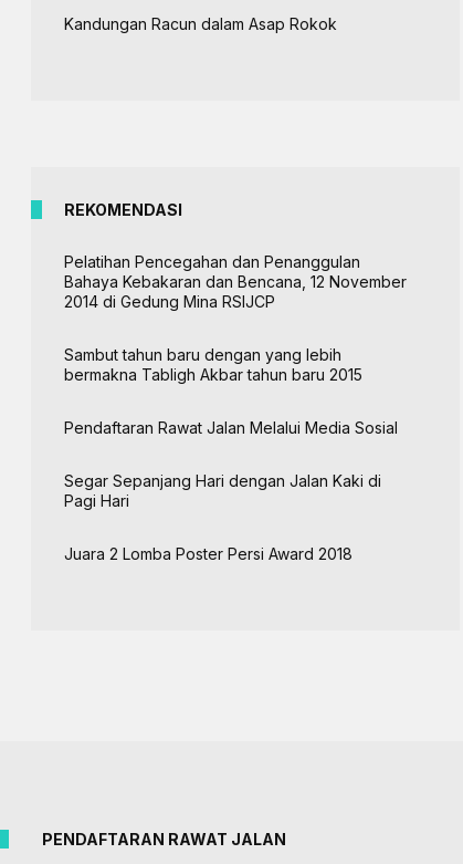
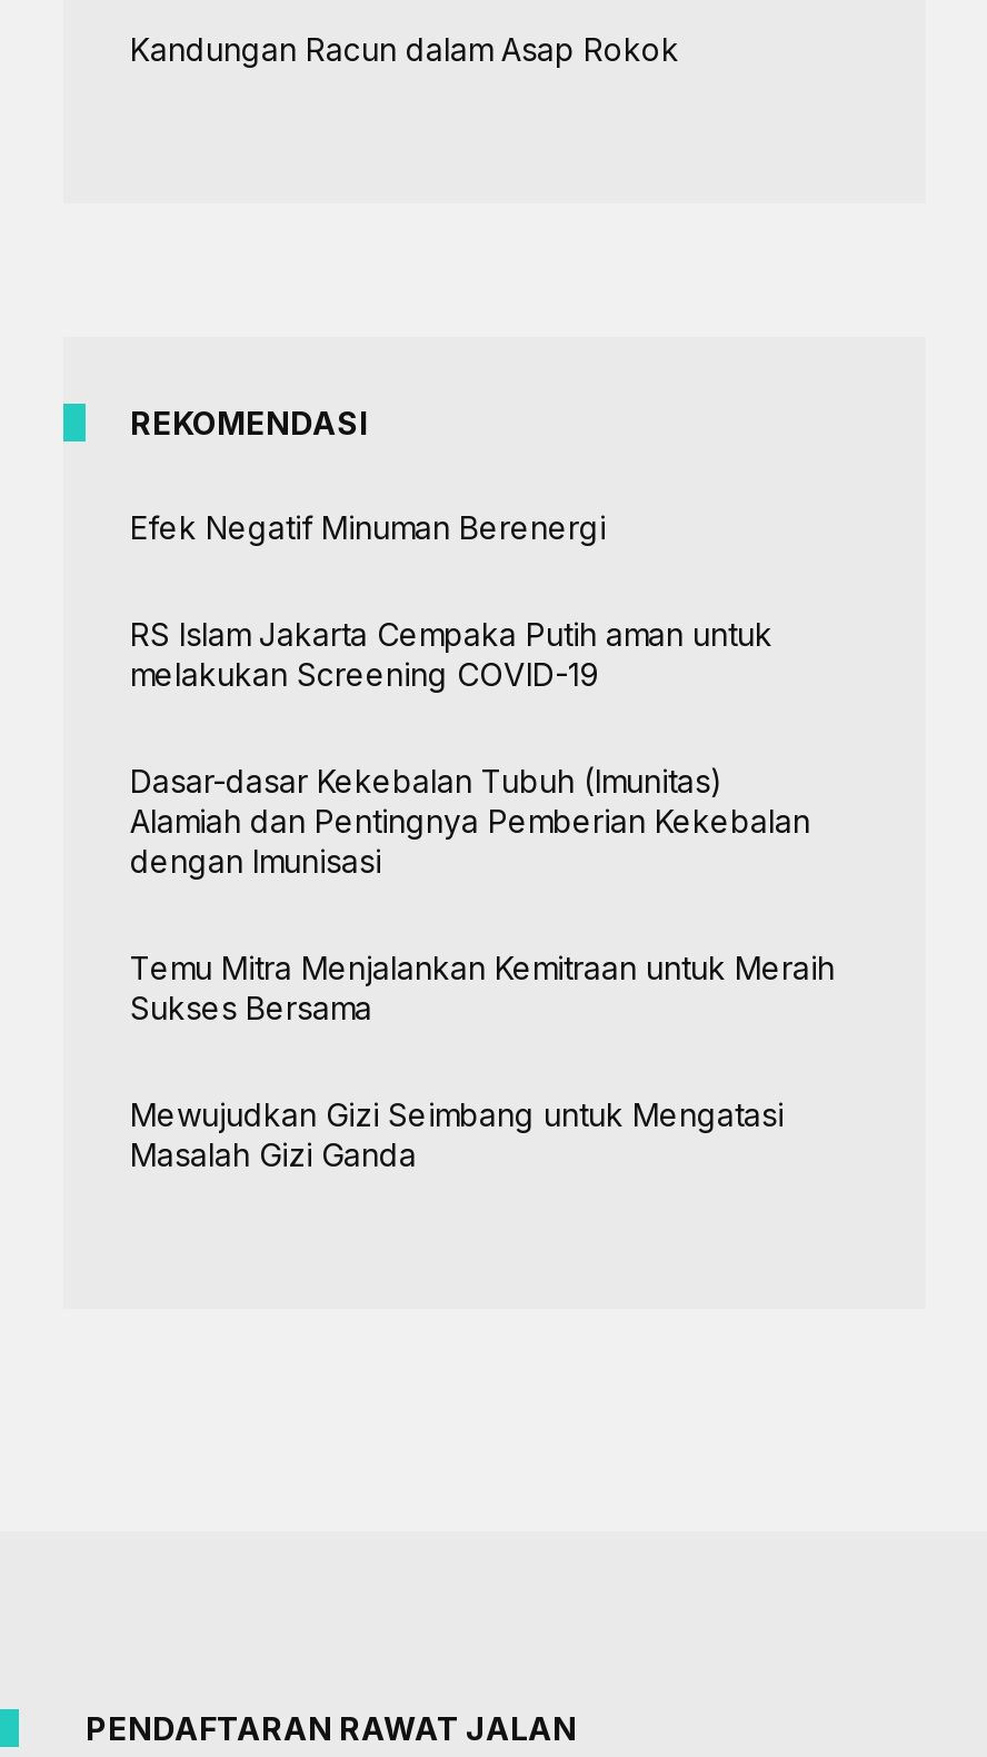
[64,252,407,311] Pelatihan Pencegahan dan Penanggulan | Bahaya Kebakaran dan Bencana, 12 November | 2014 di Gedung Mina RSIJCP -> [130,508,606,546] Efek Negatif Minuman Berenergi
[64,345,362,384] Sambut tahun baru dengan yang lebih | bermakna Tabligh Akbar tahun baru 2015 -> [130,615,772,693] RS Islam Jakarta Cempaka Putih aman untuk | melakukan Screening COVID-19
[64,418,398,437] Pendaftaran Rawat Jalan Melalui Media Sosial -> [130,762,810,880] Dasar-dasar Kekebalan Tubuh (Imunitas) | Alamiah dan Pentingnya Pemberian Kekebalan | dengan Imunisasi
[64,471,381,510] Segar Sepanjang Hari dengan Jalan Kaki di | Pagi Hari -> [130,949,835,1026] Temu Mitra Menjalankan Kemitraan untuk Meraih | Sukses Bersama
[64,544,352,563] Juara 2 Lomba Poster Persi Award 2018 -> [130,1095,784,1173] Mewujudkan Gizi Seimbang untuk Mengatasi | Masalah Gizi Ganda

